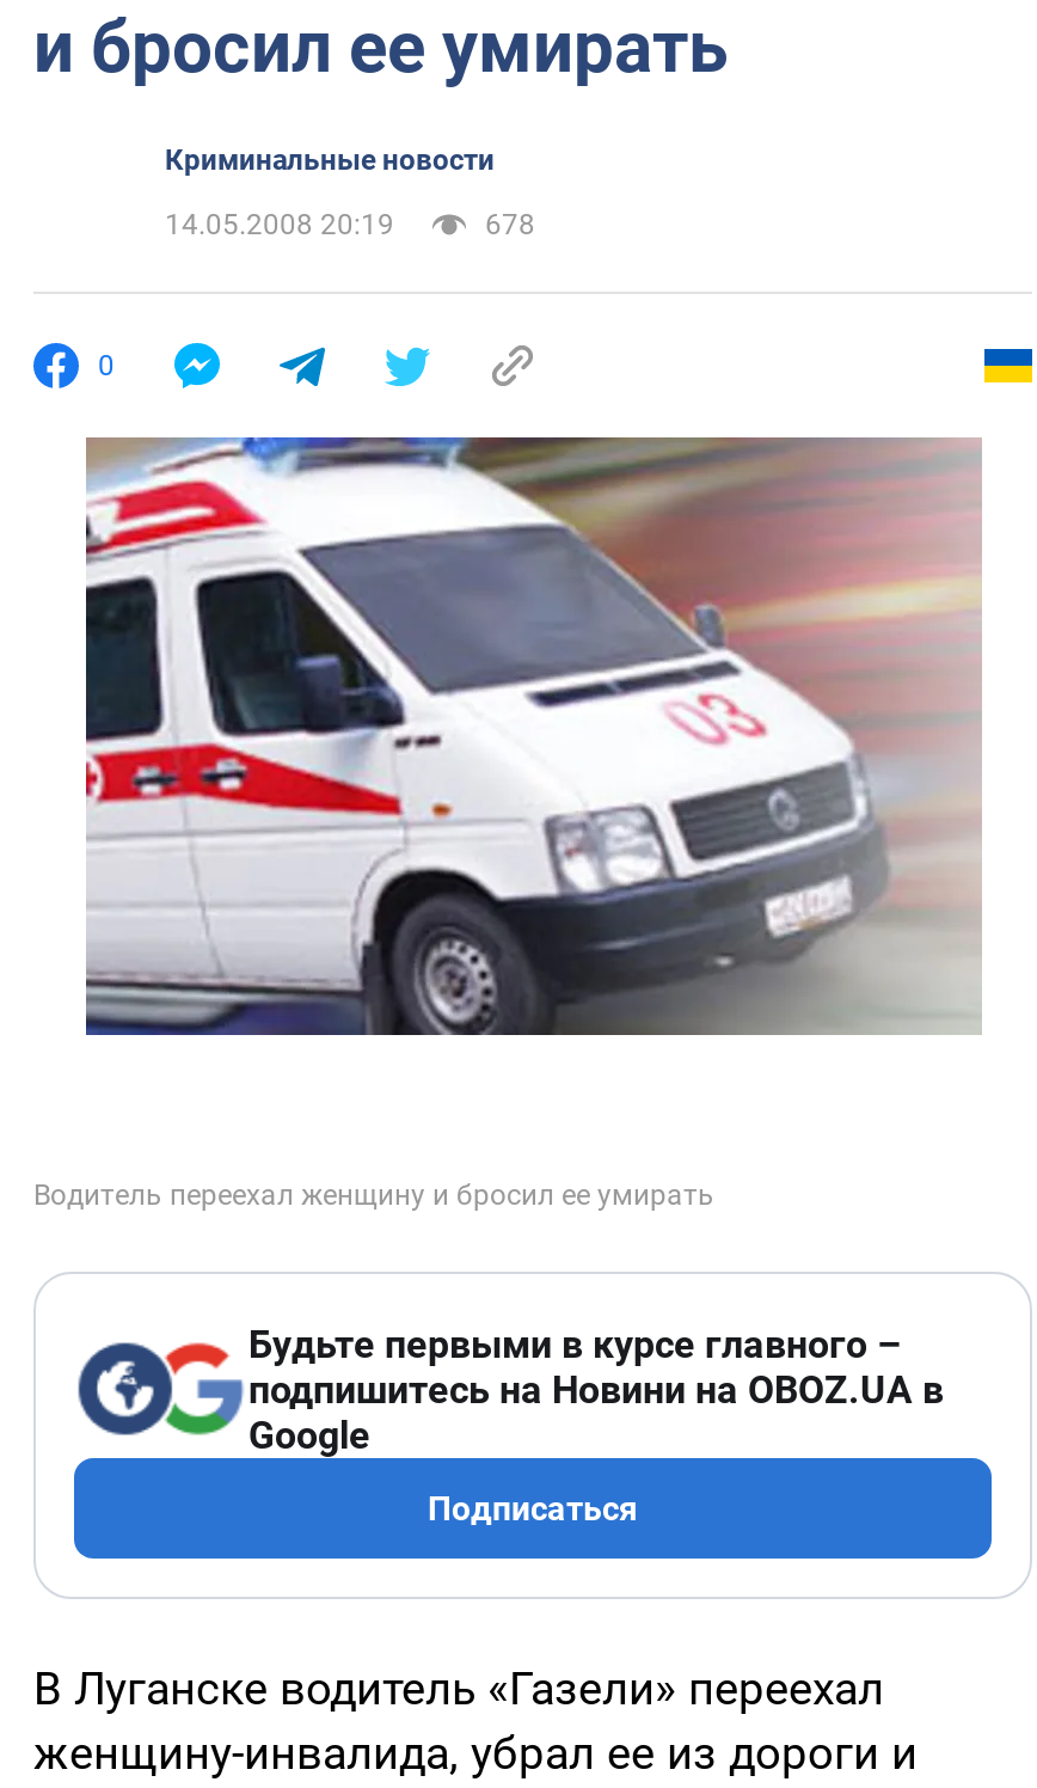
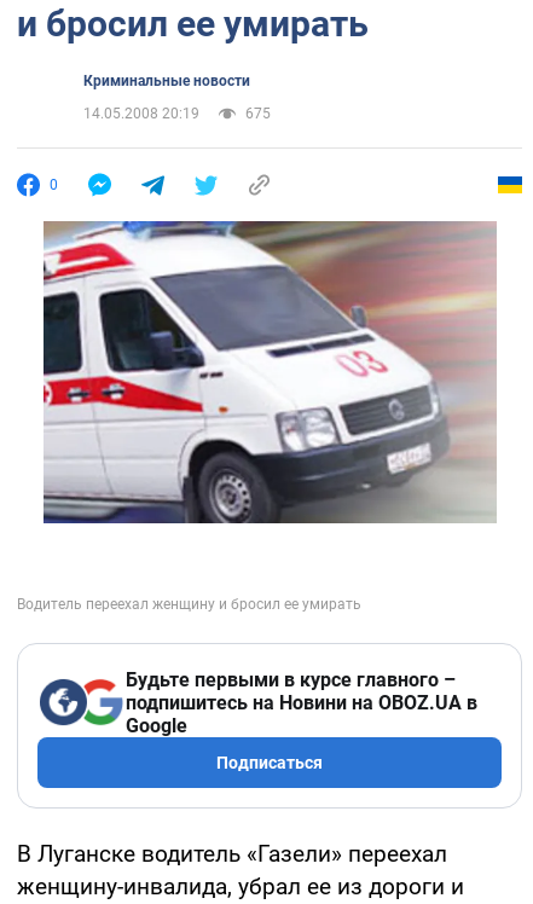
[485,208,535,241] 678 -> [245,105,271,122] 675

